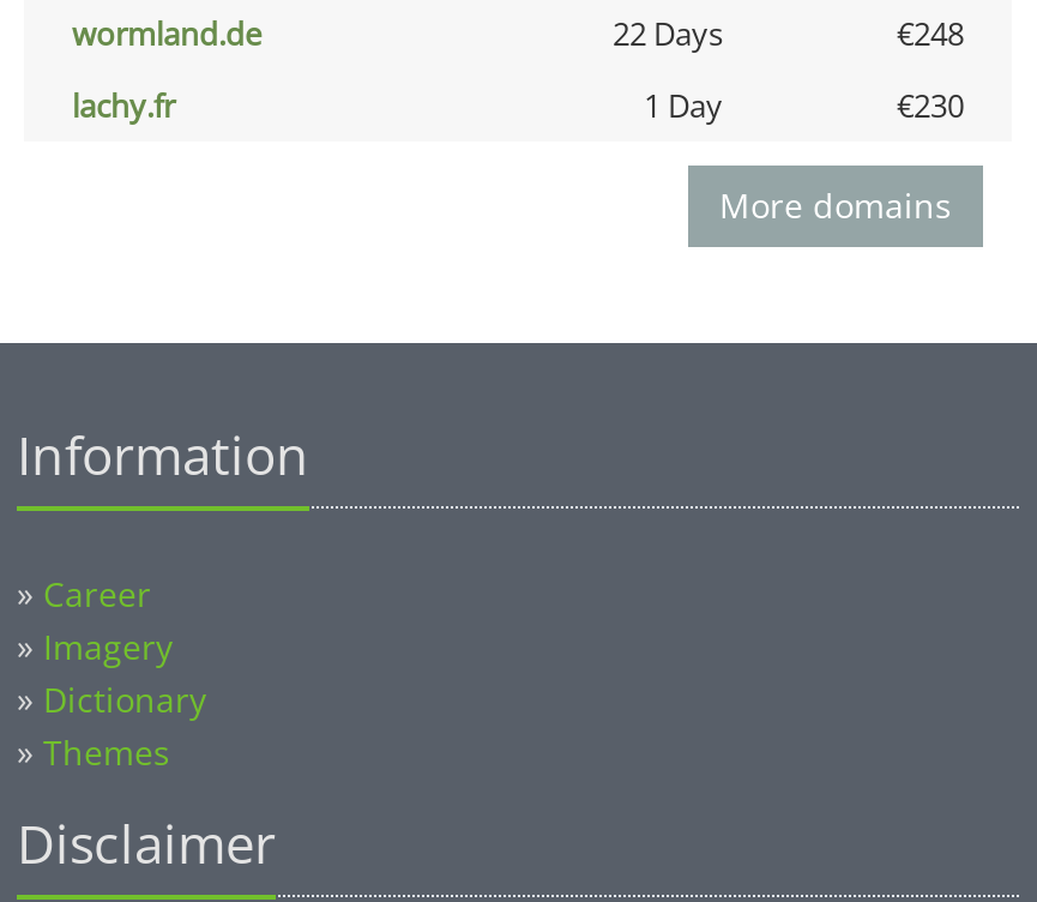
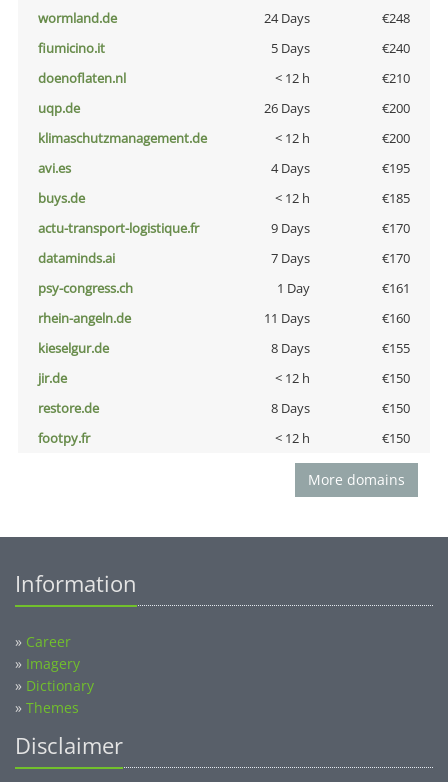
[613,12,723,55] 22 Days -> [263,9,309,27] 24 Days
[72,84,175,127] lachy.fr -> [38,39,410,297] fiumicino.it | 5 Days | €240 | doenoflaten.nl | < 12 h | €210 | uqp.de | 26 Days | €200 | klimaschutzmanagement.de | < 12 h | €200 | avi.es | 4 Days | €195 | buys.de | < 12 h | €185 | actu-transport-logistique.fr | 9 Days | €170 | dataminds.ai | 7 Days | €170 | psy-congress.ch
[897,84,964,127] €230 -> [38,279,410,447] €161 | rhein-angeln.de | 11 Days | €160 | kieselgur.de | 8 Days | €155 | jir.de | < 12 h | €150 | restore.de | 8 Days | €150 | footpy.fr | < 12 h | €150

